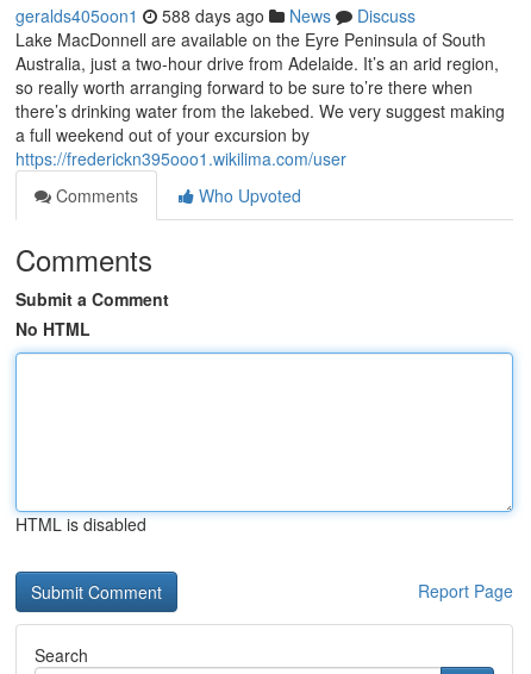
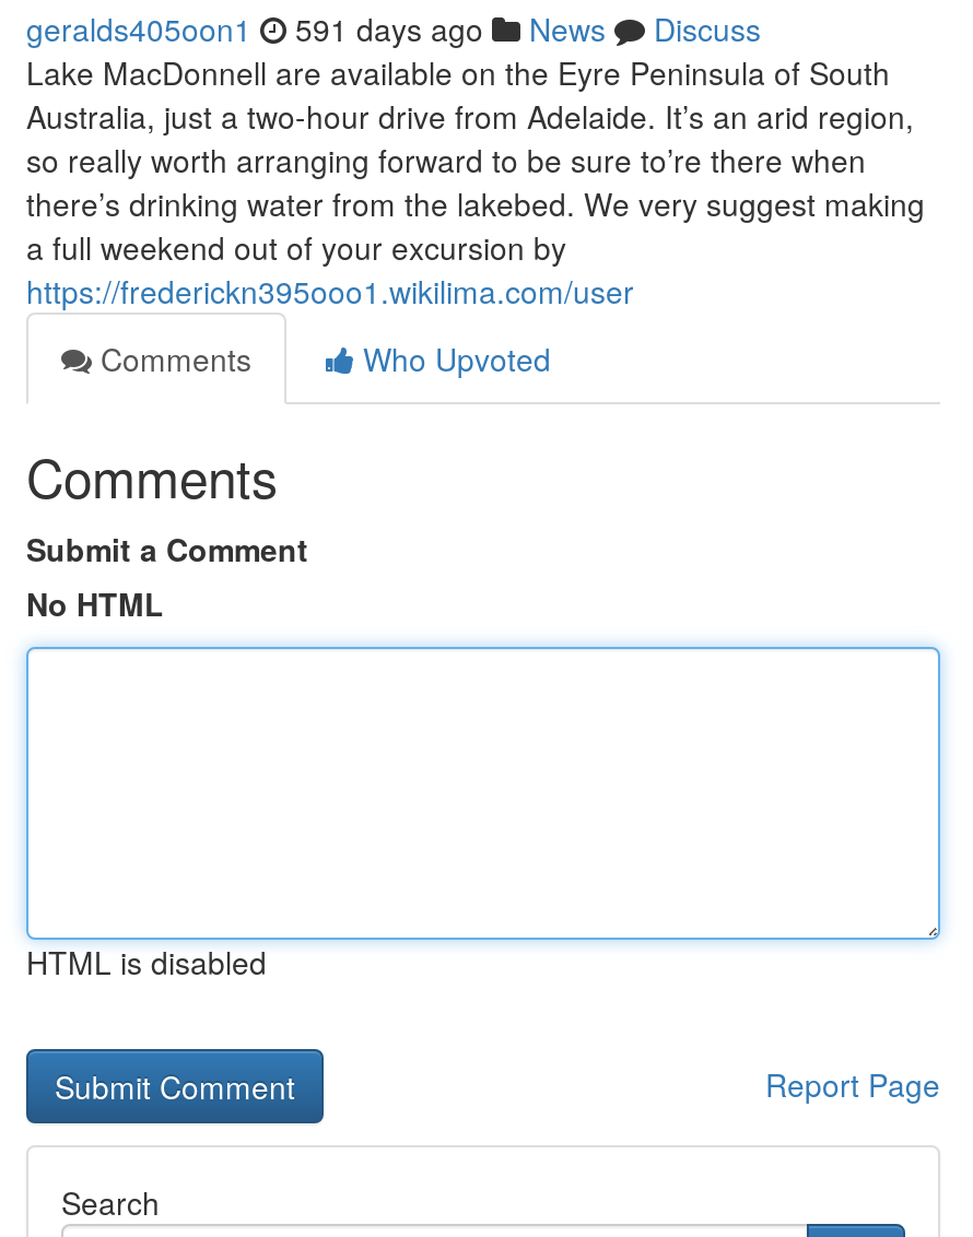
[15,4,416,27] geralds405oon1 588 days ago News Discuss -> [26,7,761,50] geralds405oon1 591 days ago News Discuss

